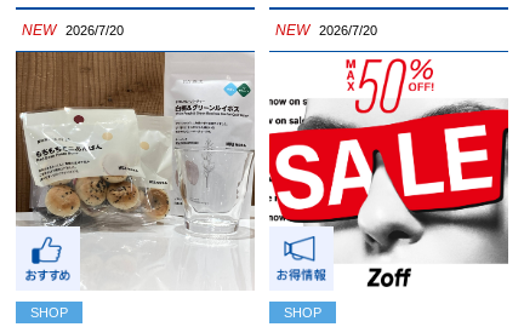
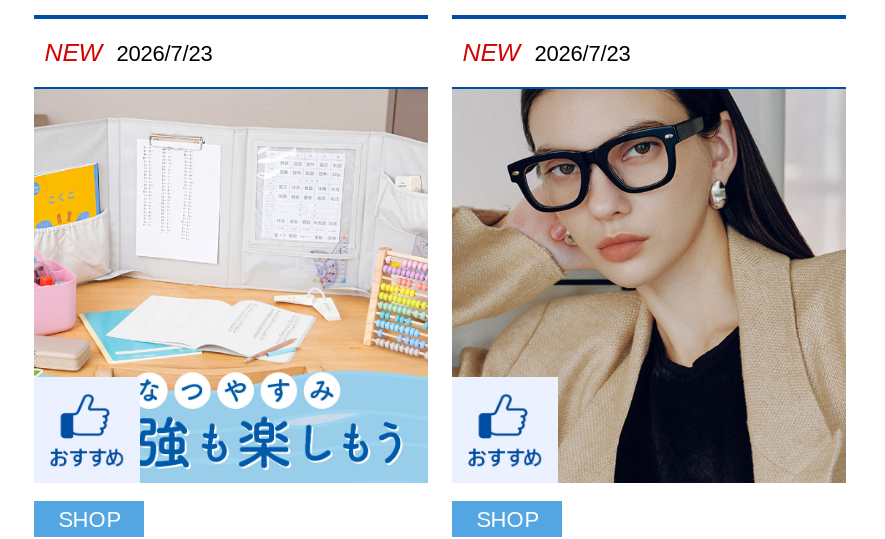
[22,22,124,39] NEW 2026/7/20 -> [45,39,213,67] NEW 2026/7/23
[276,22,377,39] NEW 2026/7/20 -> [462,39,630,67] NEW 2026/7/23
[15,51,256,289] [image] -> [32,87,430,483] [image]
[268,51,509,291] [image] -> [450,87,848,485] [image]

